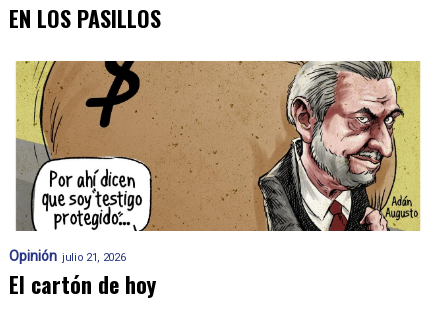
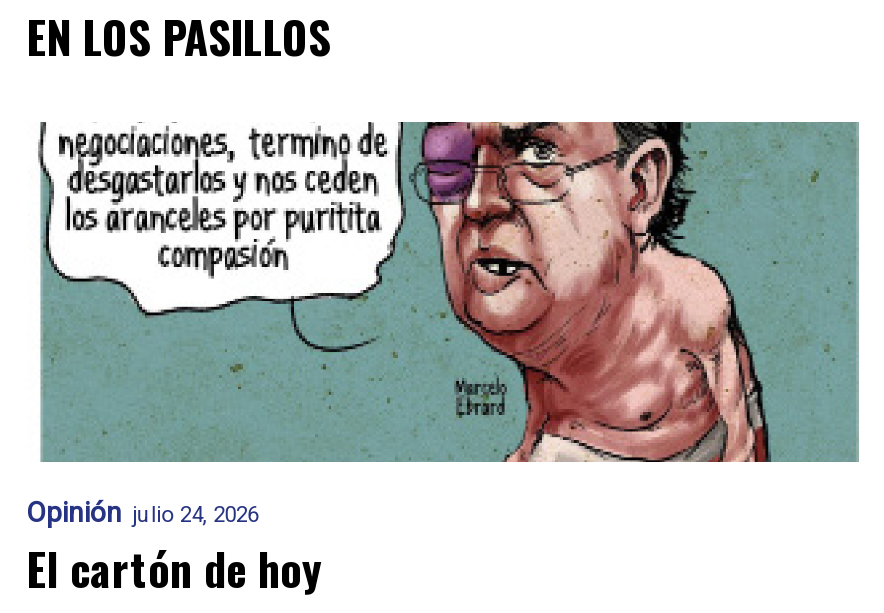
[9,60,425,264] [image] | Opinión julio 21, 2026 -> [26,120,860,528] [image] | Opinión julio 24, 2026

